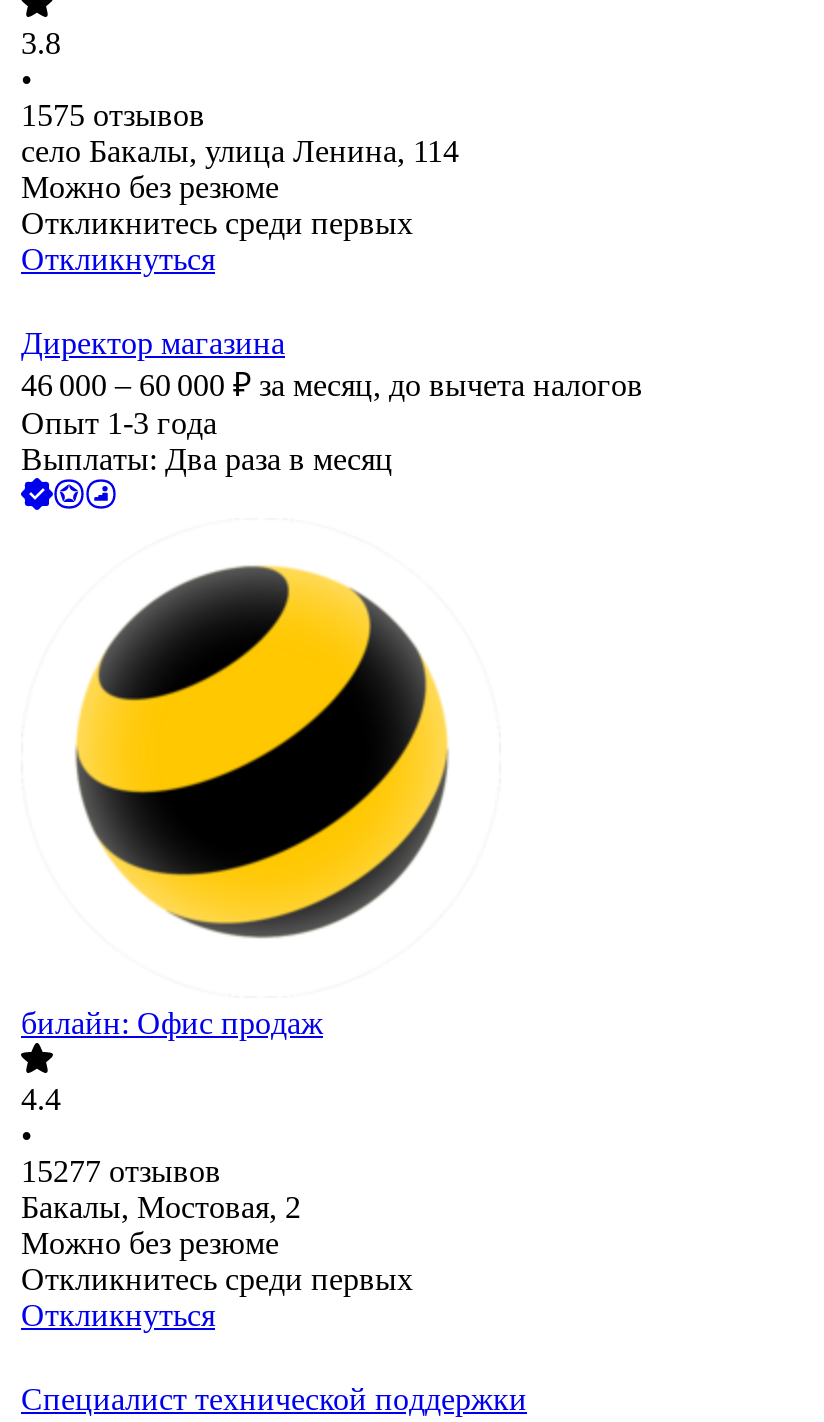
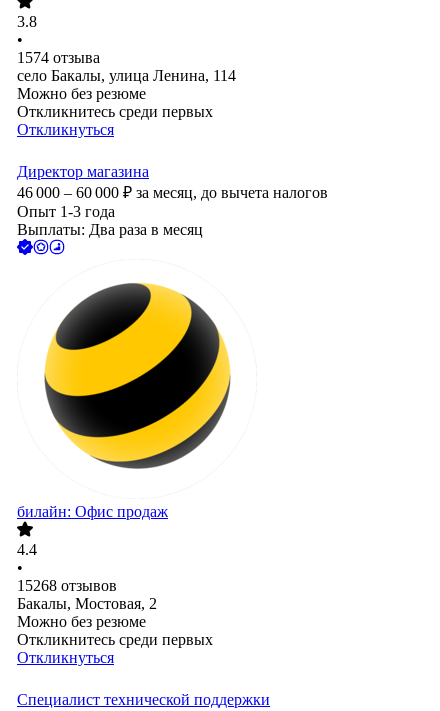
[21,99,205,133] 1575 отзывов -> [17,49,100,66] 1574 отзыва
[21,1155,221,1189] 15277 отзывов -> [17,577,117,594] 15268 отзывов

